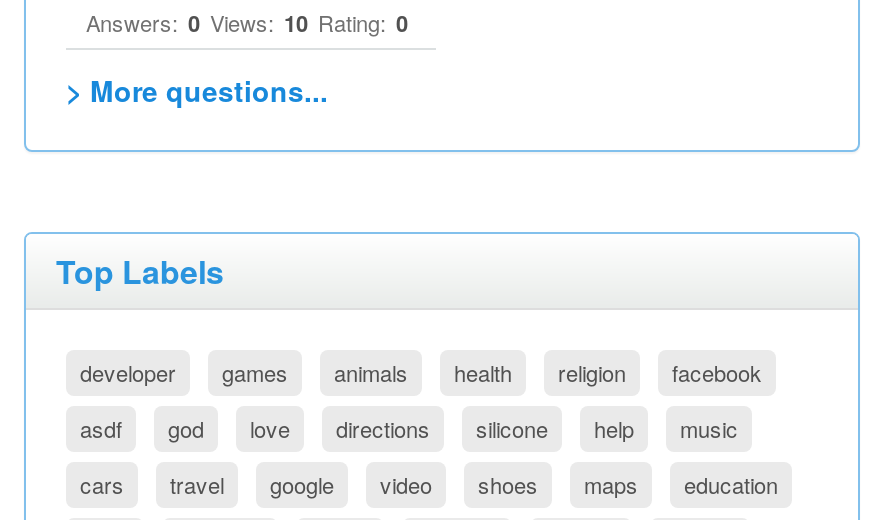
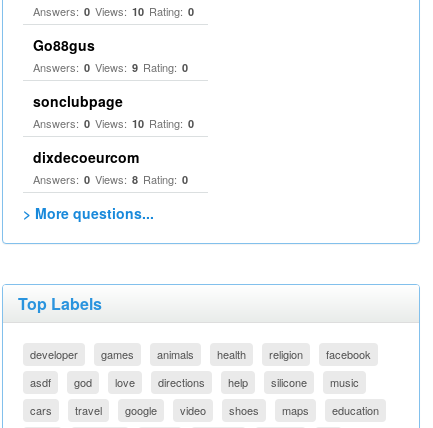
none -> [33,35,194,187] Go88gus | Answers: 0 Views: 9 Rating: 0 | sonclubpage | Answers: 0 Views: 10 Rating: 0 | dixdecoeurcom | Answers: 0 Views: 8 Rating: 0
moved [476,412,548,444] -> [271,374,307,390]: silicone

